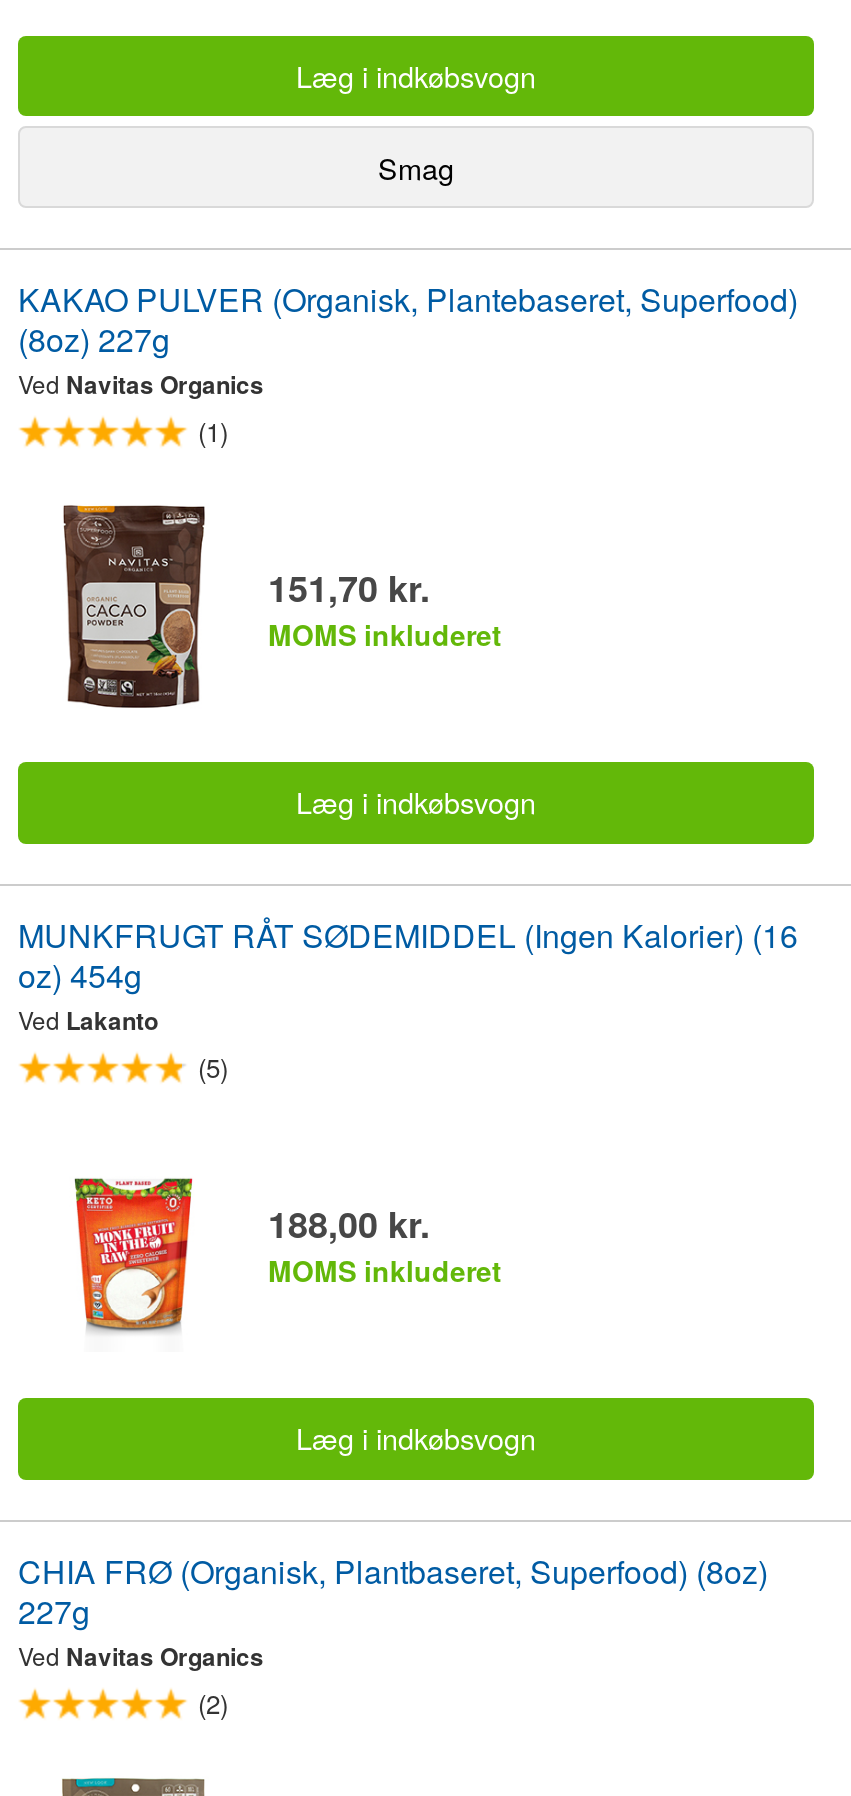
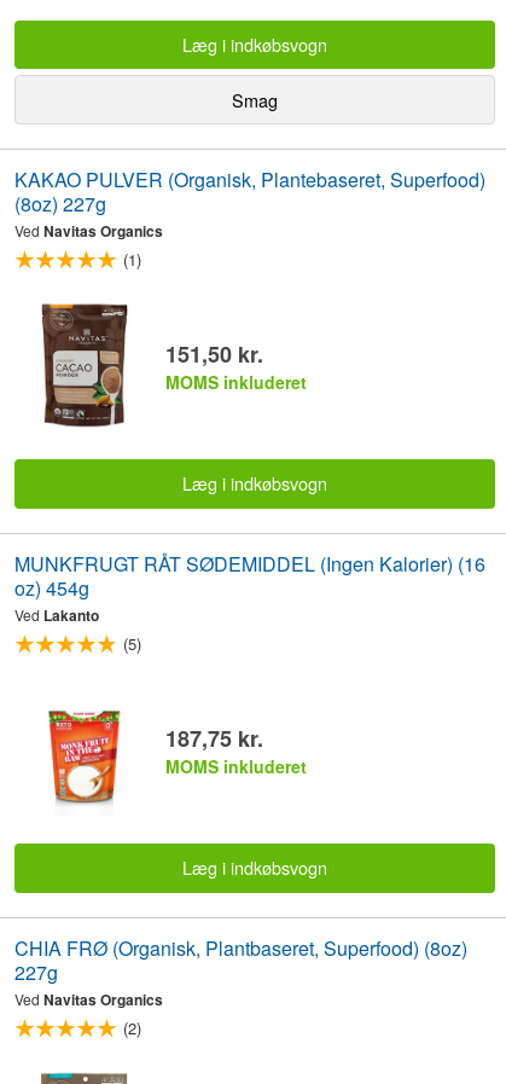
[268,562,430,614] 151,70 kr. -> [165,338,263,370] 151,50 kr.
[268,1198,430,1250] 188,00 kr. -> [165,722,263,754] 187,75 kr.

